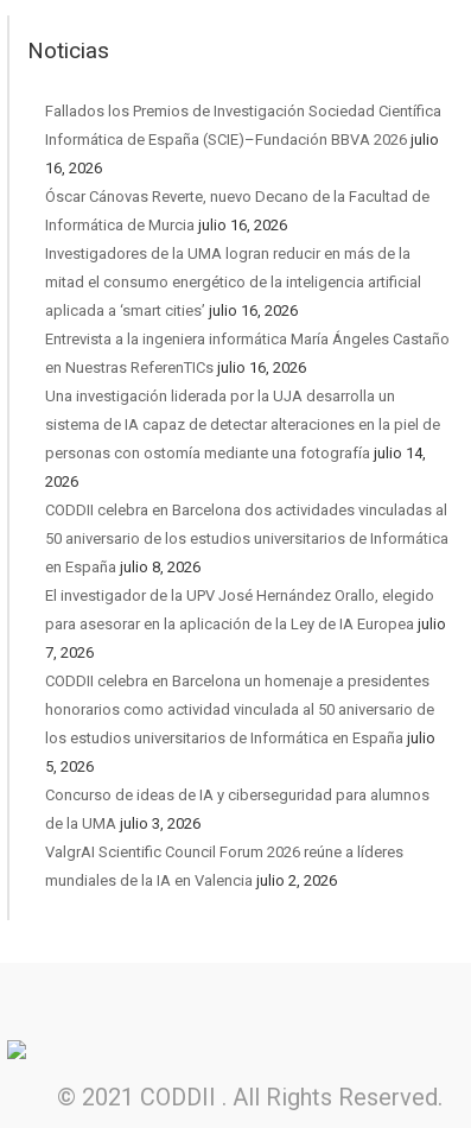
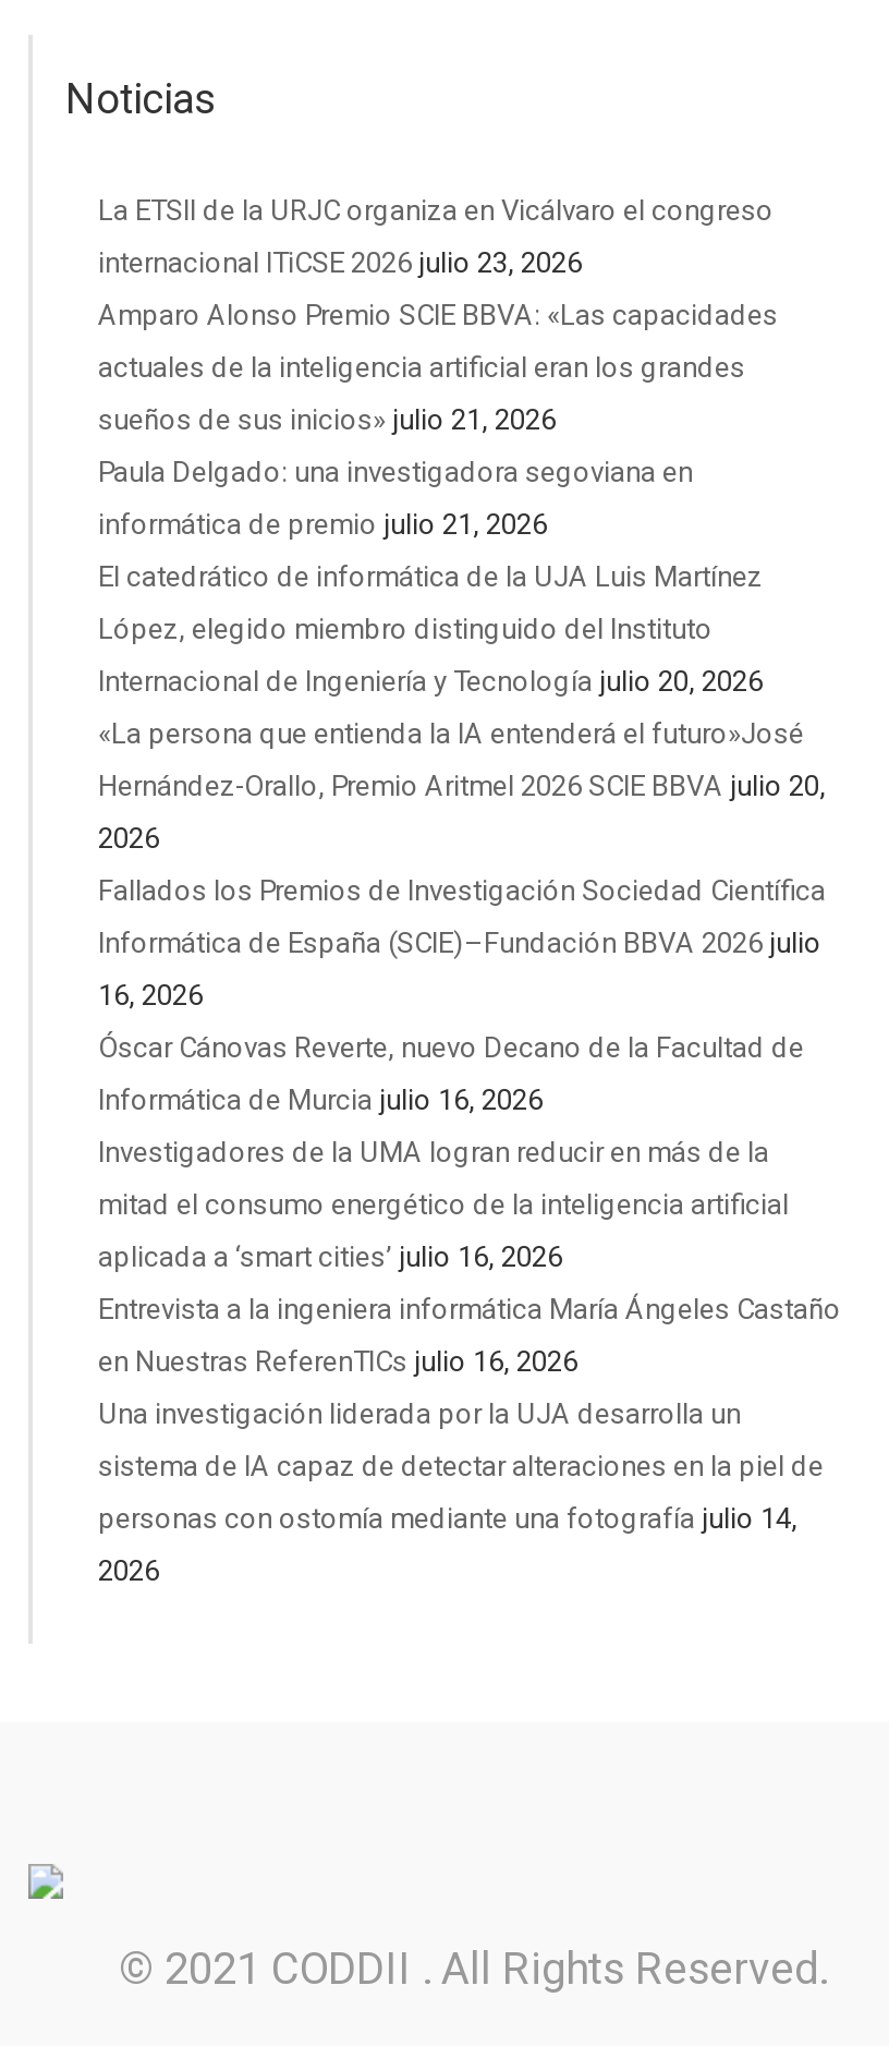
none -> [98,194,826,855] La ETSII de la URJC organiza en Vicálvaro el congreso | internacional ITiCSE 2026 julio 23, 2026 | Amparo Alonso Premio SCIE BBVA: «Las capacidades | actuales de la inteligencia artificial eran los grandes | sueños de sus inicios» julio 21, 2026 | Paula Delgado: una investigadora segoviana en | informática de premio julio 21, 2026 | El catedrático de informática de la UJA Luis Martínez | López, elegido miembro distinguido del Instituto | Internacional de Ingeniería y Tecnología julio 20, 2026 | «La persona que entienda la IA entenderá el futuro»José | Hernández-Orallo, Premio Aritmel 2026 SCIE BBVA julio 20, | 2026
moved [45,102,450,490] -> [98,874,841,1587]: Fallados los Premios de Investigación Sociedad Científica | Informática de España (SCIE)–Fundación BBVA 2026 julio | 16, 2026 | ... | personas con ostomía mediante una fotografía julio 14, | 2026
[45,501,448,889] CODDII celebra en Barcelona dos actividades vinculadas al | 50 aniversario de los estudios universitarios de Informática | en España julio 8, 2026 | El investigador de la UPV José Hernández Orallo, elegido | para asesorar en la aplicación de la Ley de IA Europea julio | 7, 2026 | CODDII celebra en Barcelona un homenaje a presidentes | honorarios como actividad vinculada al 50 aniversario de | los estudios universitarios de Informática en España julio | 5, 2026 | Concurso de ideas de IA y ciberseguridad para alumnos | de la UMA julio 3, 2026 | ValgrAI Scientific Council Forum 2026 reúne a líderes | mundiales de la IA en Valencia julio 2, 2026 -> none

